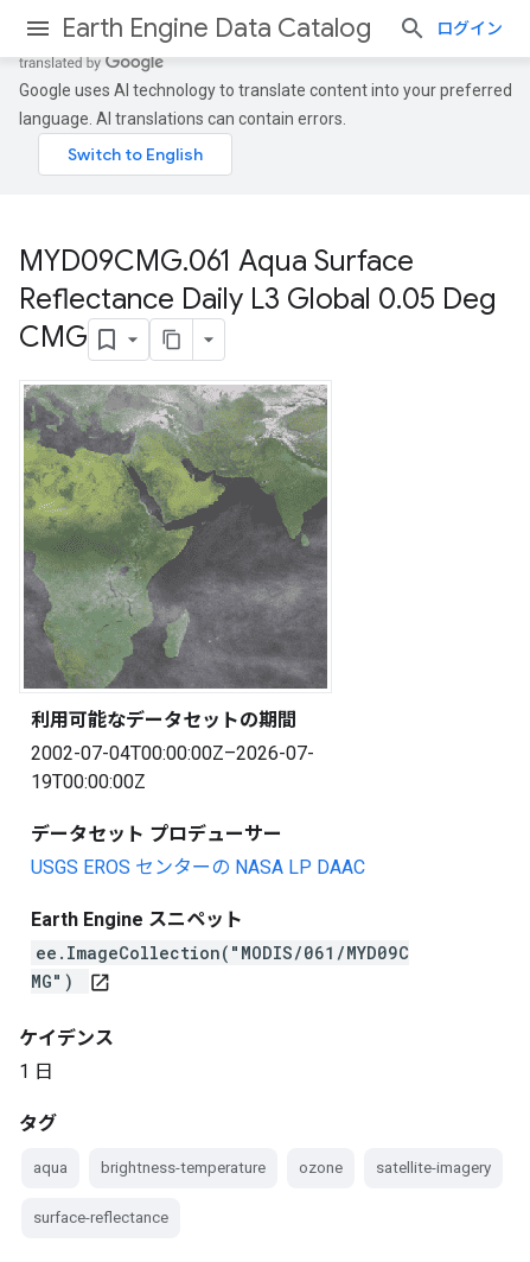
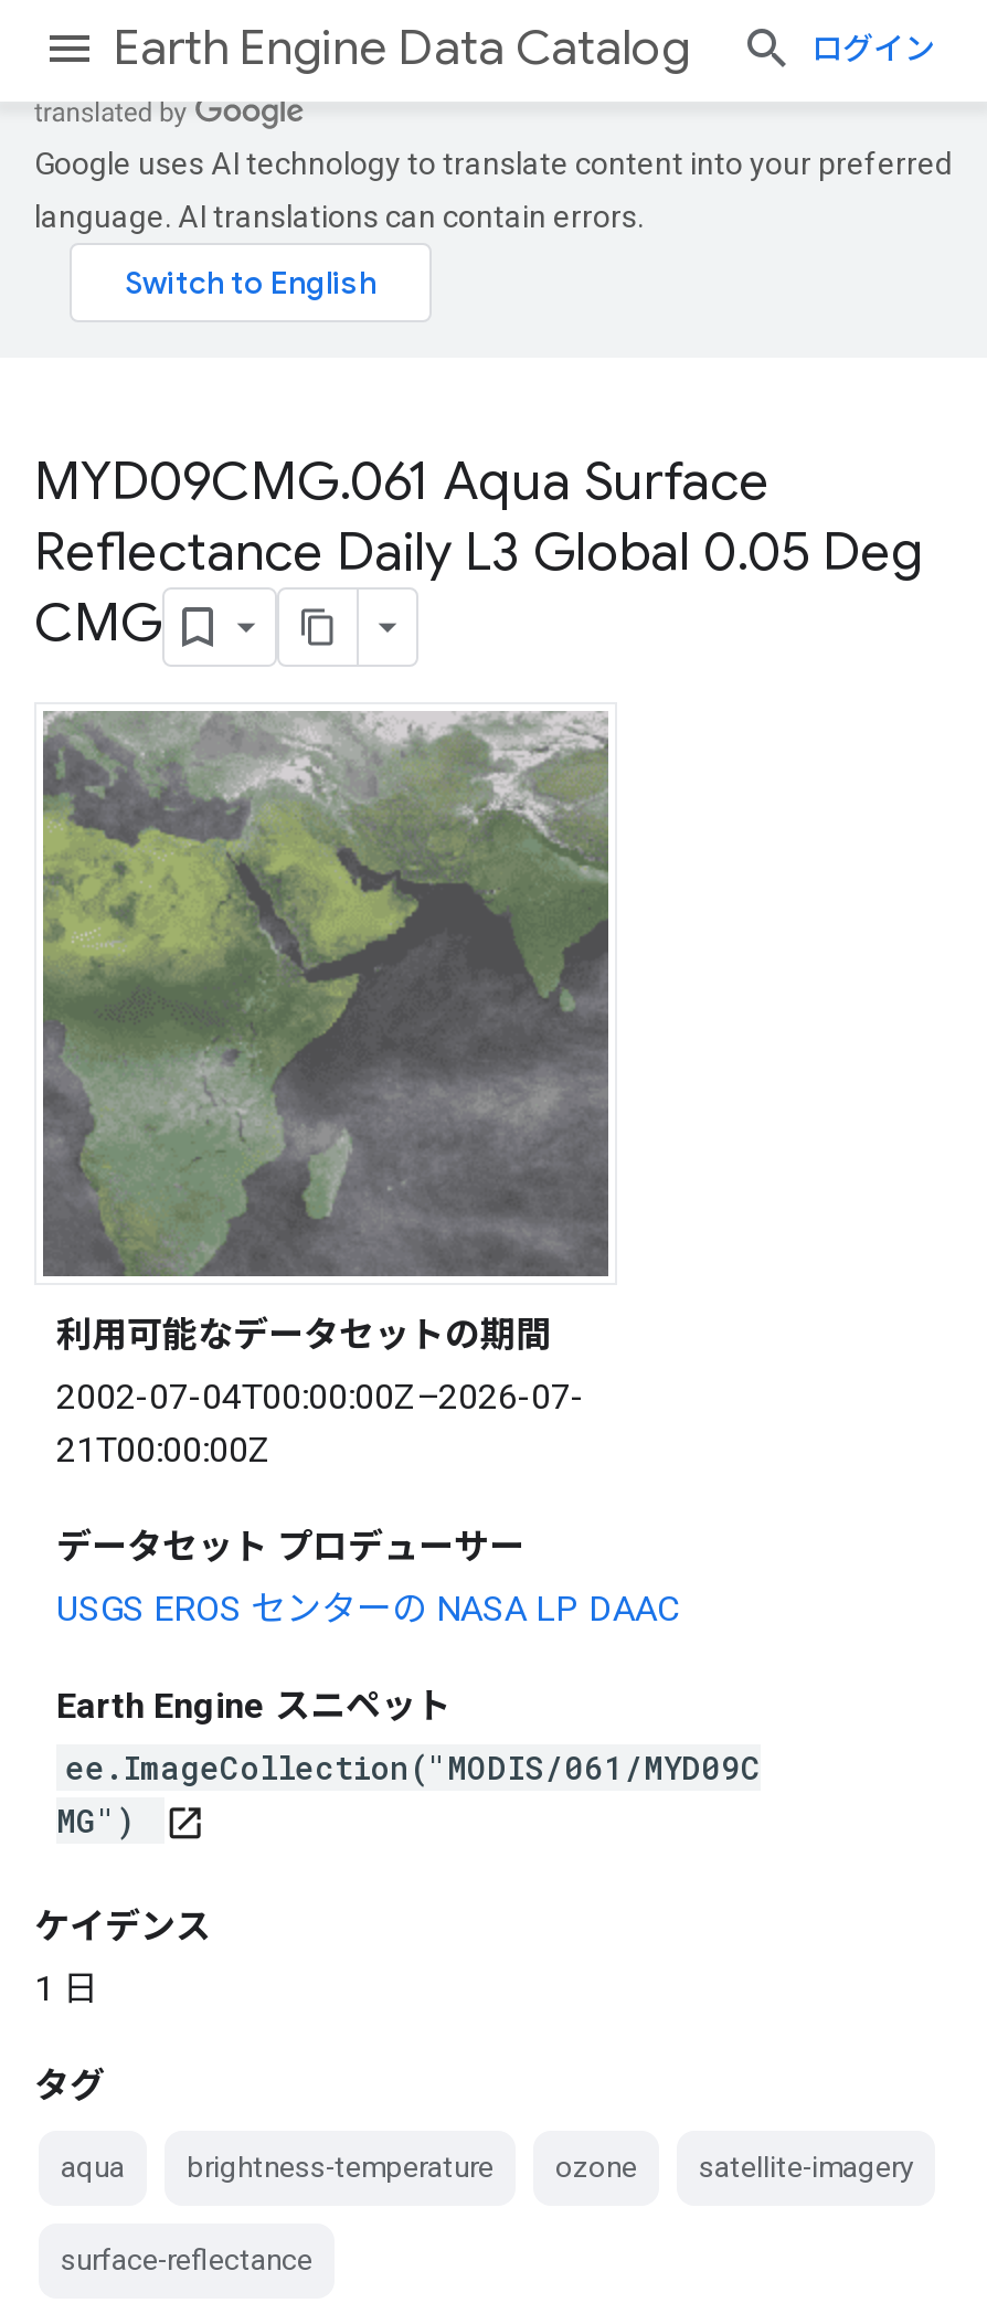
[31,770,146,793] 19T00:00:00Z -> [56,1429,270,1471] 21T00:00:00Z

